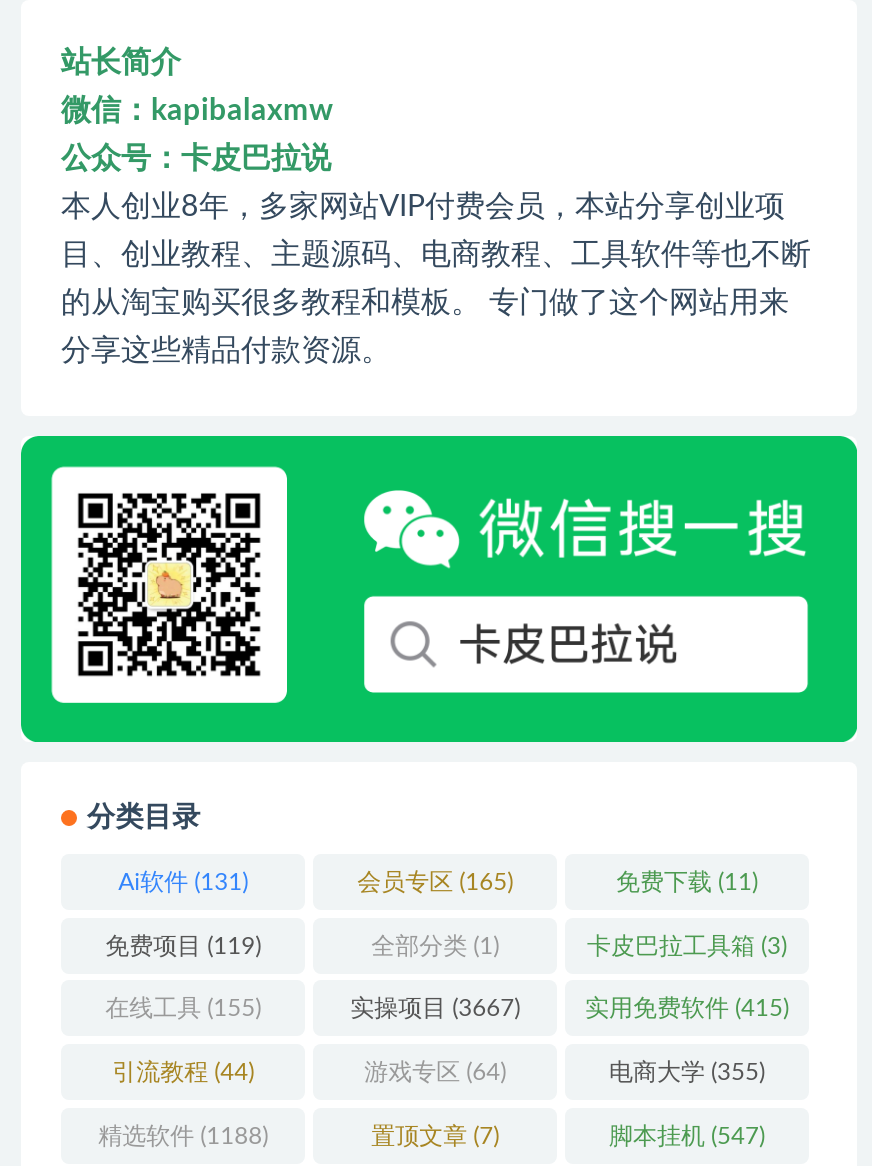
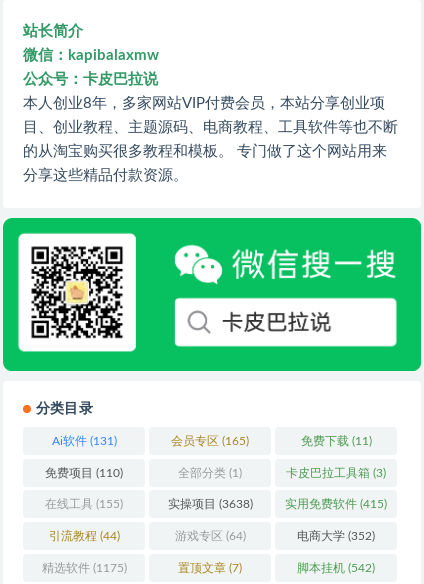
[105,933,261,957] 免费项目(119) -> [45,467,123,479] 免费项目(110)
[350,997,520,1021] 实操项目(3667) -> [168,498,253,510] 实操项目(3638)
[609,1060,765,1084] 电商大学(355) -> [297,530,375,542] 电商大学(352)
[98,1124,268,1148] 精选软件(1188) -> [42,562,127,574] 精选软件(1175)
[609,1124,765,1148] 脚本挂机(547) -> [297,562,375,574] 脚本挂机(542)

